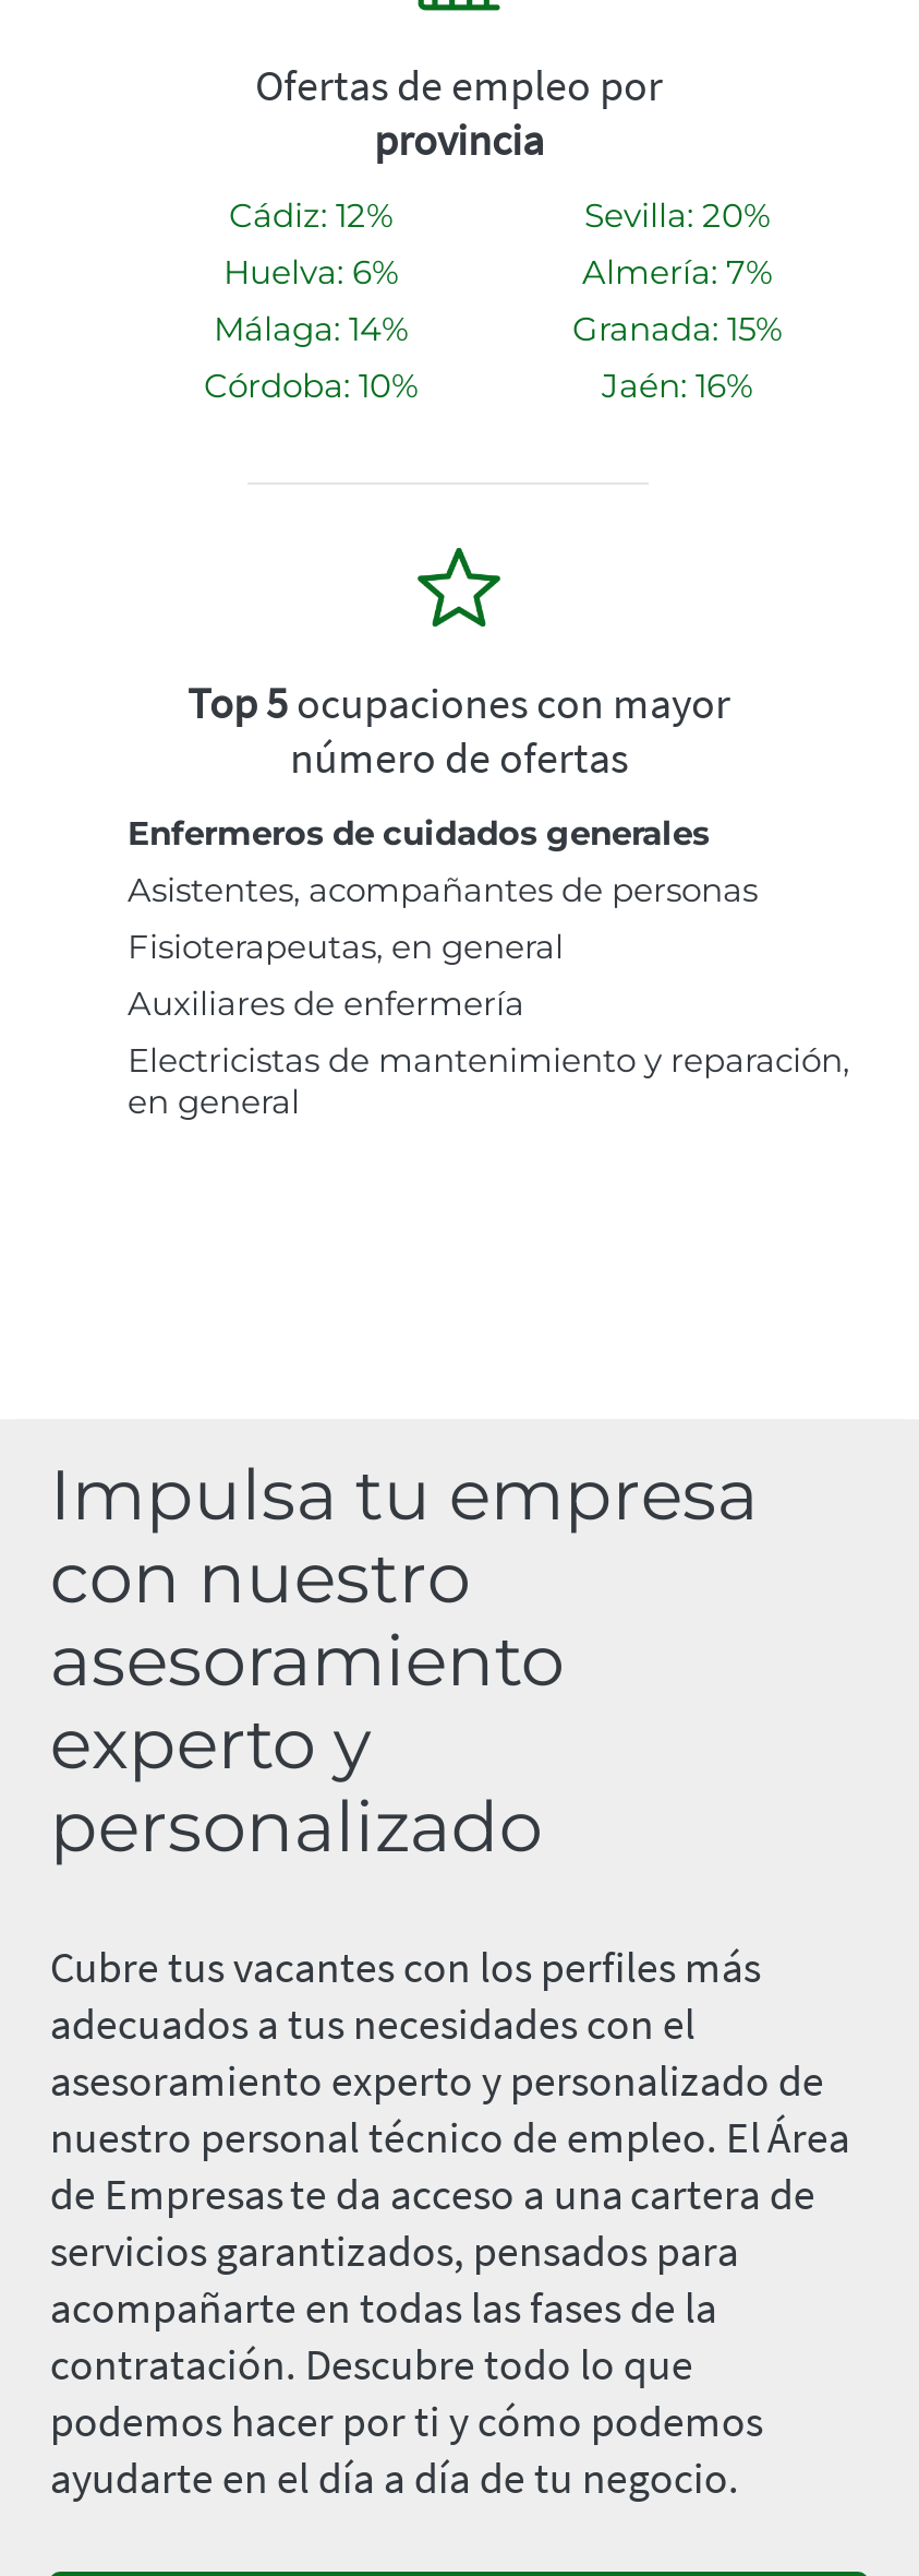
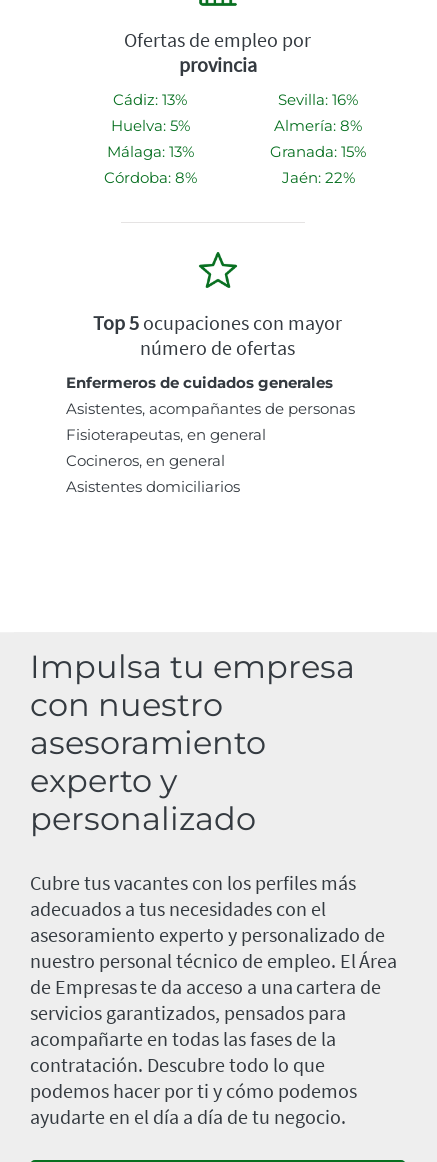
[229,195,392,236] Cádiz: 12% -> [113,90,187,109] Cádiz: 13%
[584,195,770,236] Sevilla: 20% -> [278,90,358,109] Sevilla: 16%
[223,251,398,293] Huelva: 6% -> [110,116,189,135] Huelva: 5%
[582,251,772,293] Almería: 7% -> [274,116,362,135] Almería: 8%
[214,308,408,350] Málaga: 14% -> [106,142,193,161] Málaga: 13%
[204,365,418,406] Córdoba: 10% -> [103,168,196,187] Córdoba: 8%
[602,365,752,406] Jaén: 16% -> [281,168,354,187] Jaén: 22%
[128,983,849,1123] Auxiliares de enfermería | Electricistas de mantenimiento y reparación, | en general -> [66,451,240,496] Cocineros, en general | Asistentes domiciliarios

